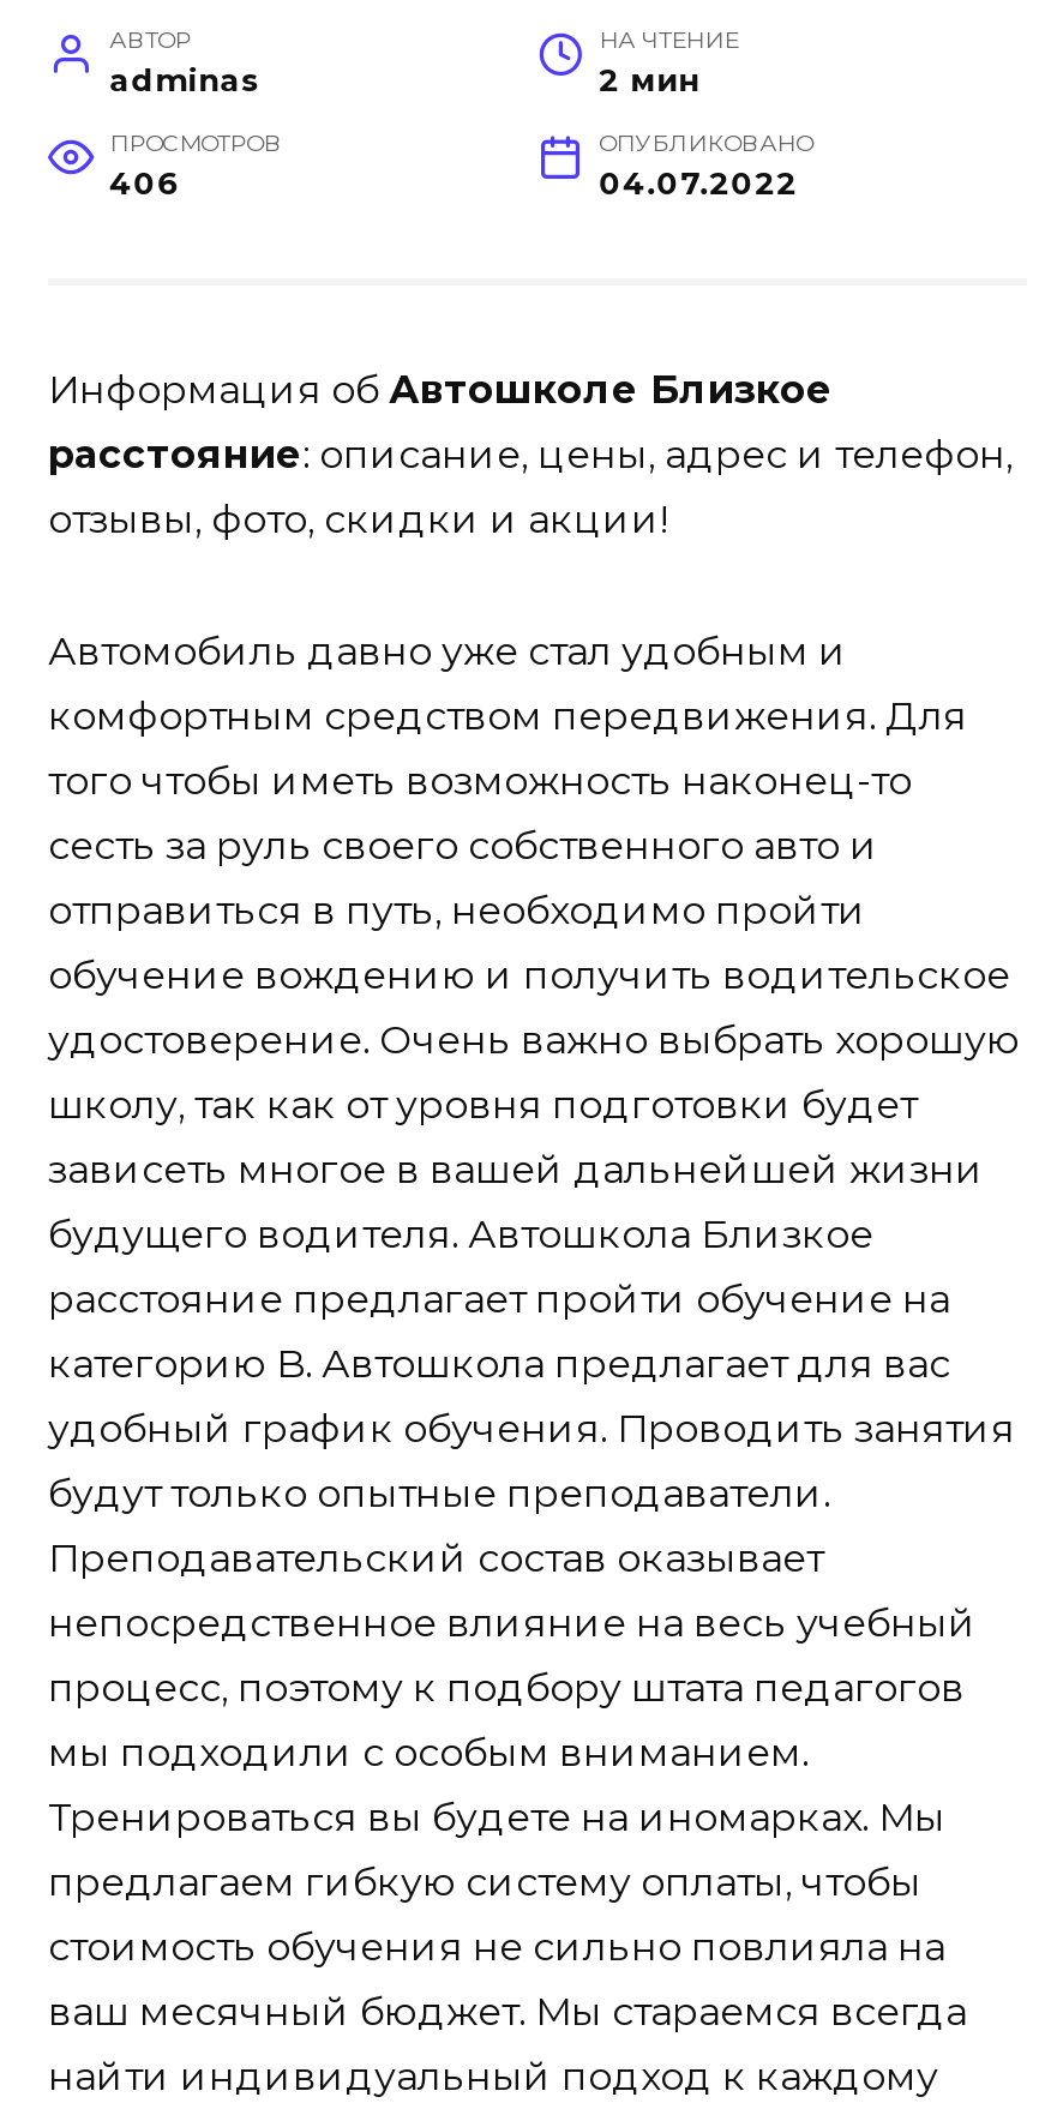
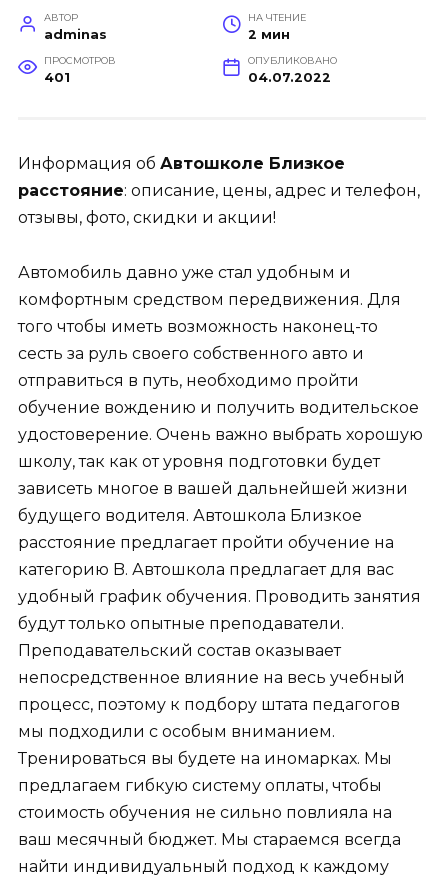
[109,167,179,203] 406 -> [44,70,70,85] 401

